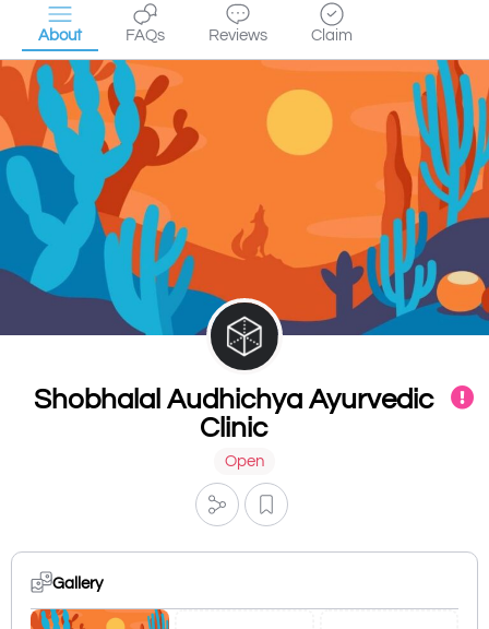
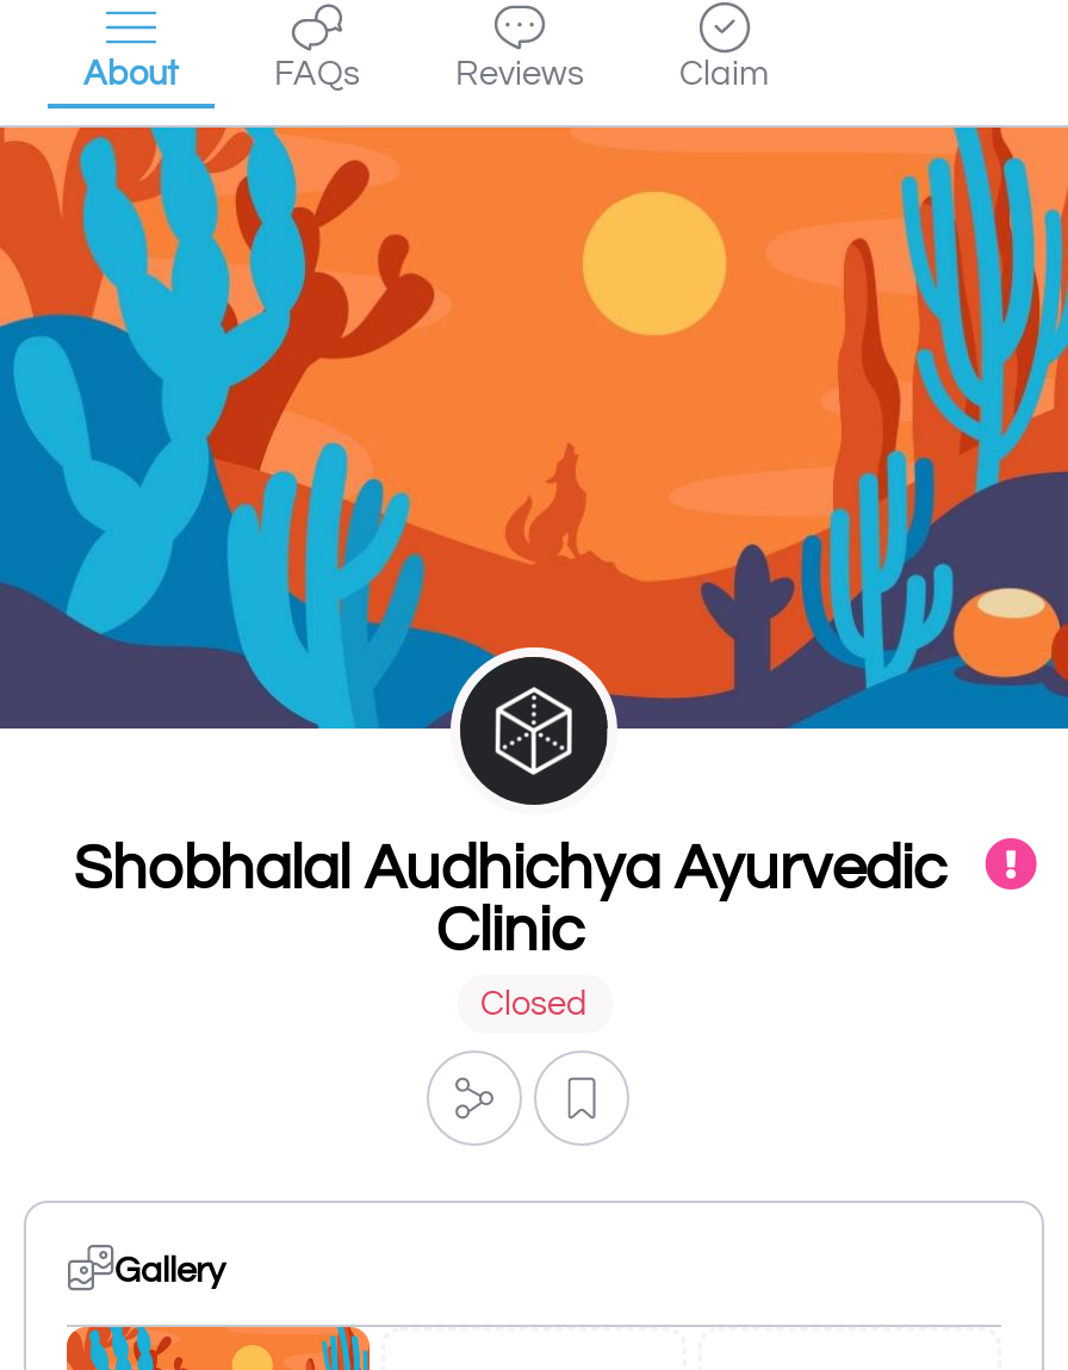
[225,453,264,470] Open -> [480,986,588,1022] Closed

